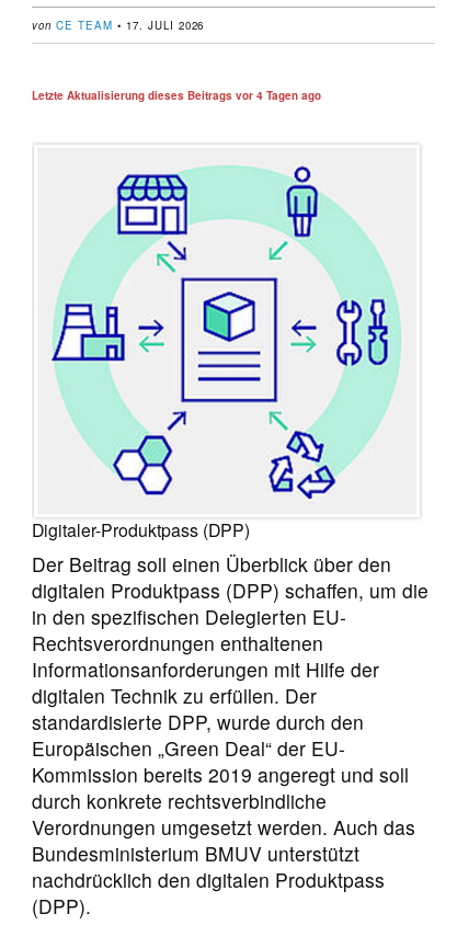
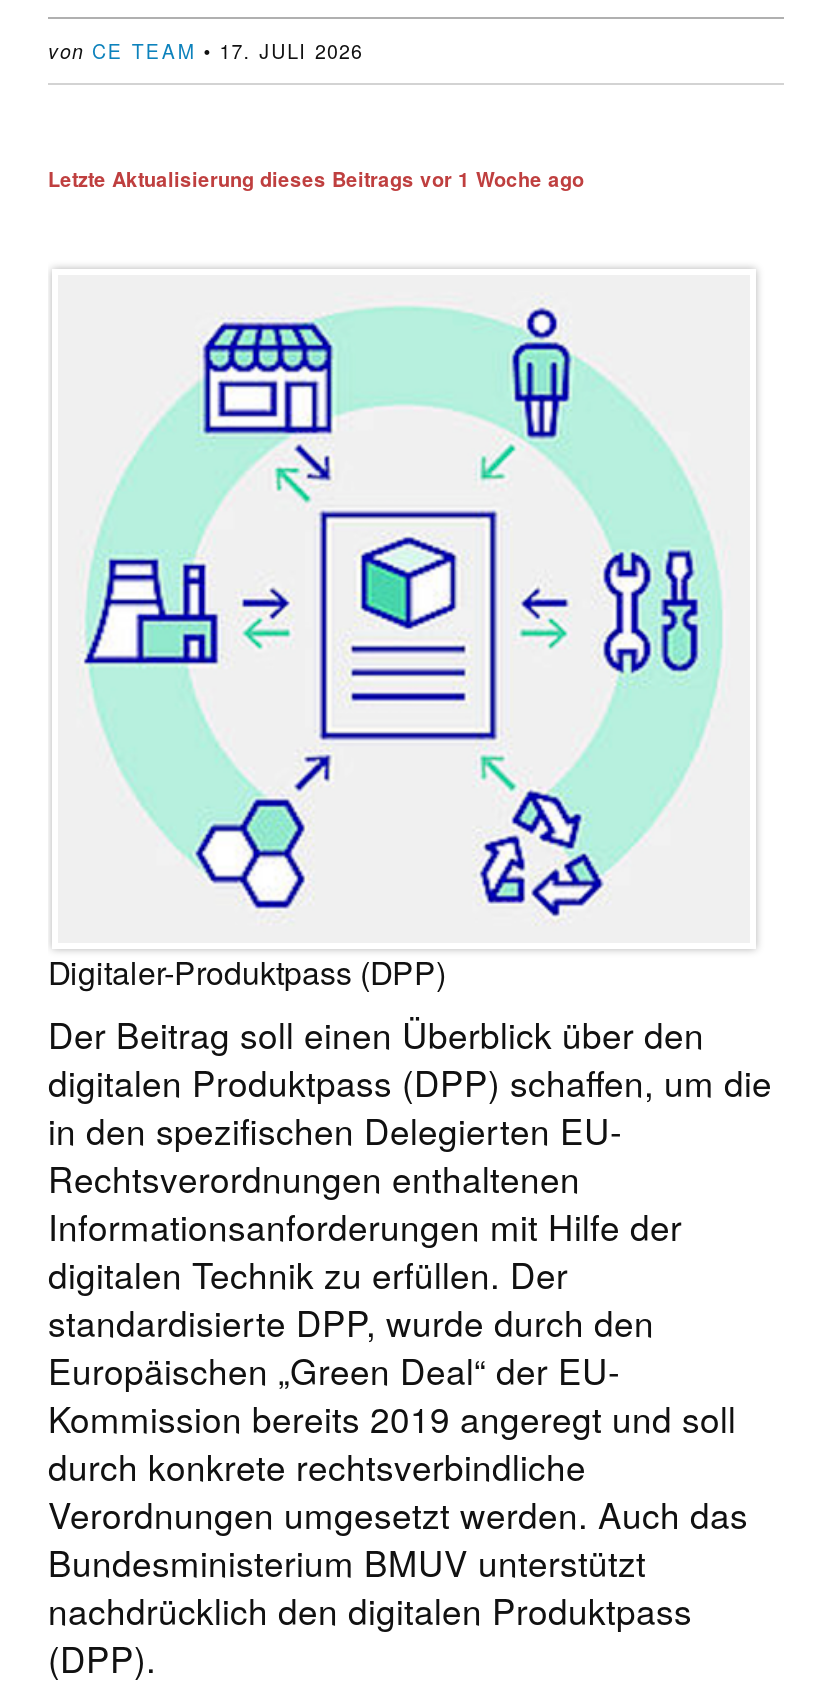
[32,88,321,103] Letzte Aktualisierung dieses Beitrags vor 4 Tagen ago -> [48,165,584,193] Letzte Aktualisierung dieses Beitrags vor 1 Woche ago

